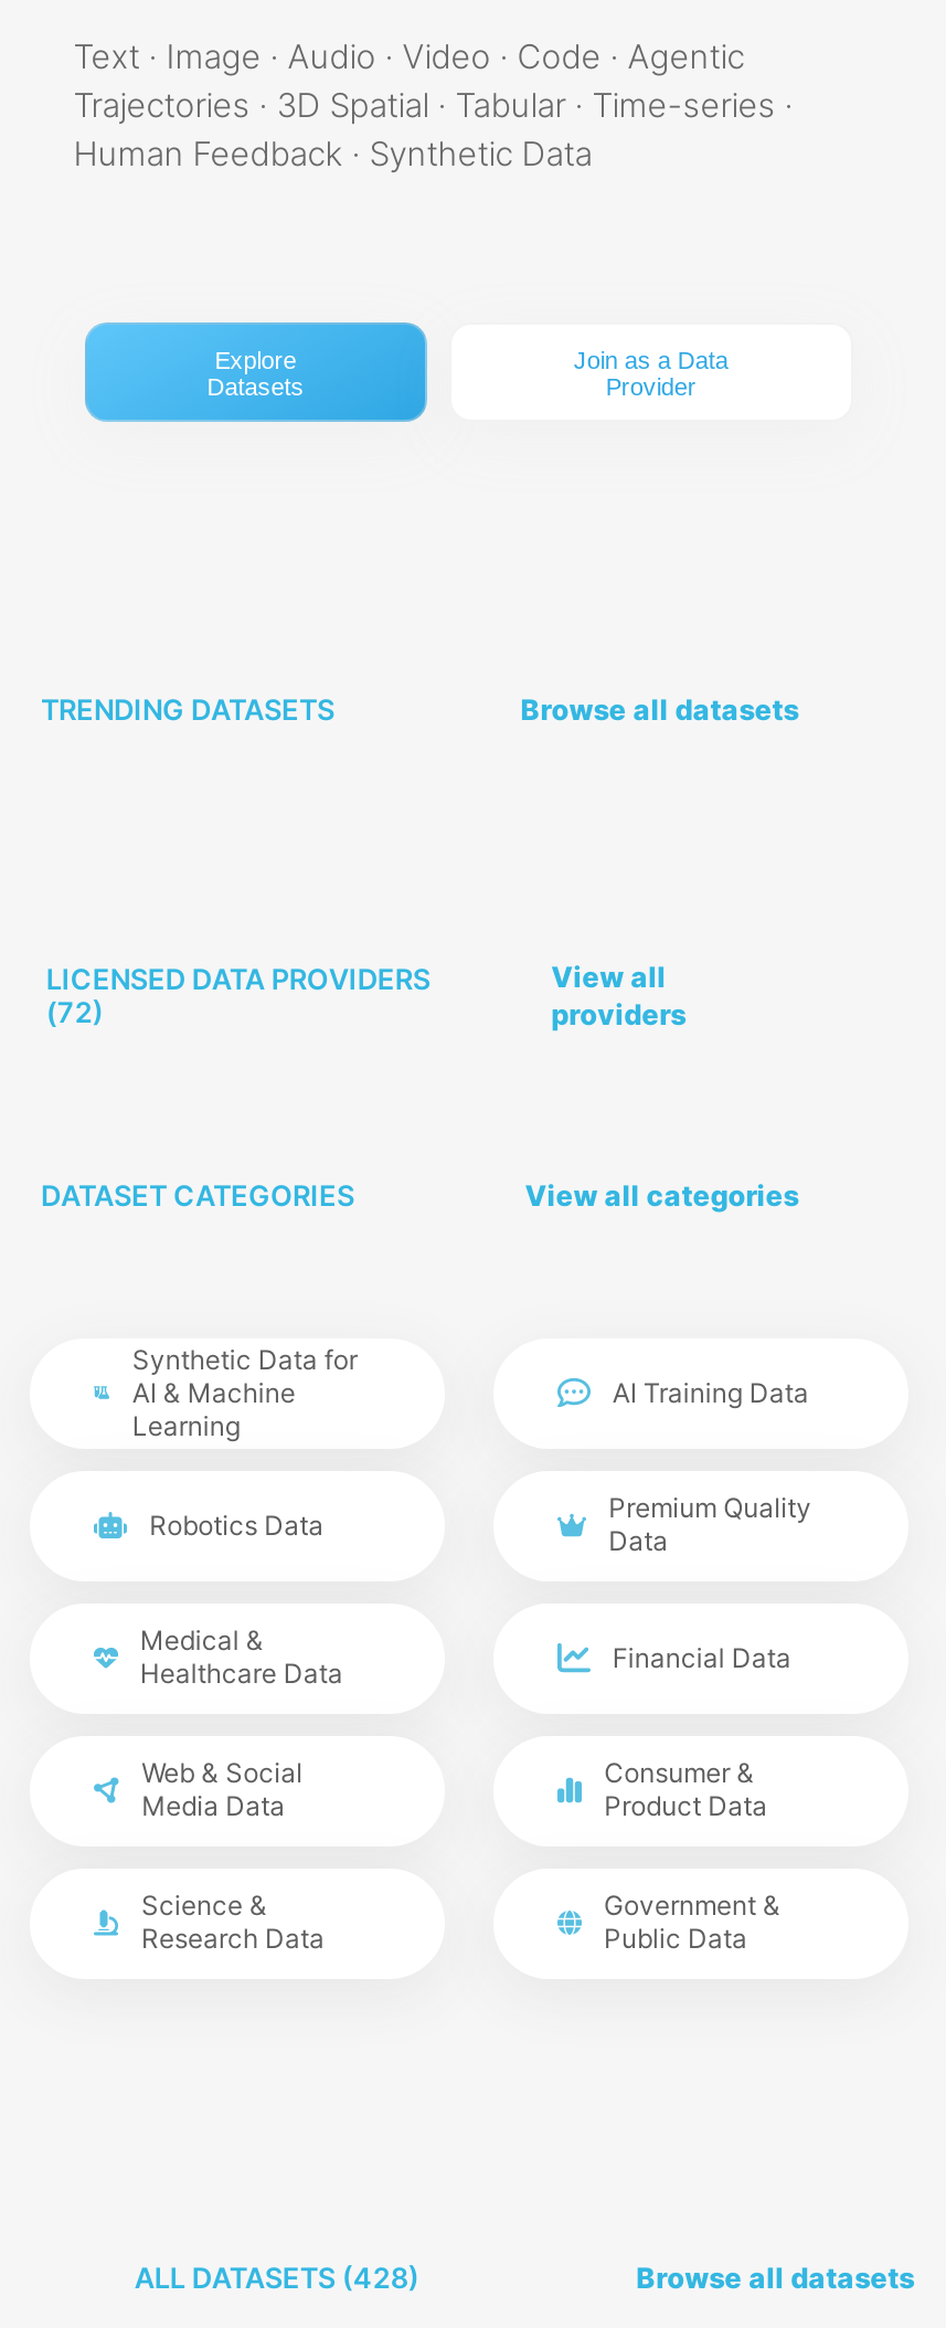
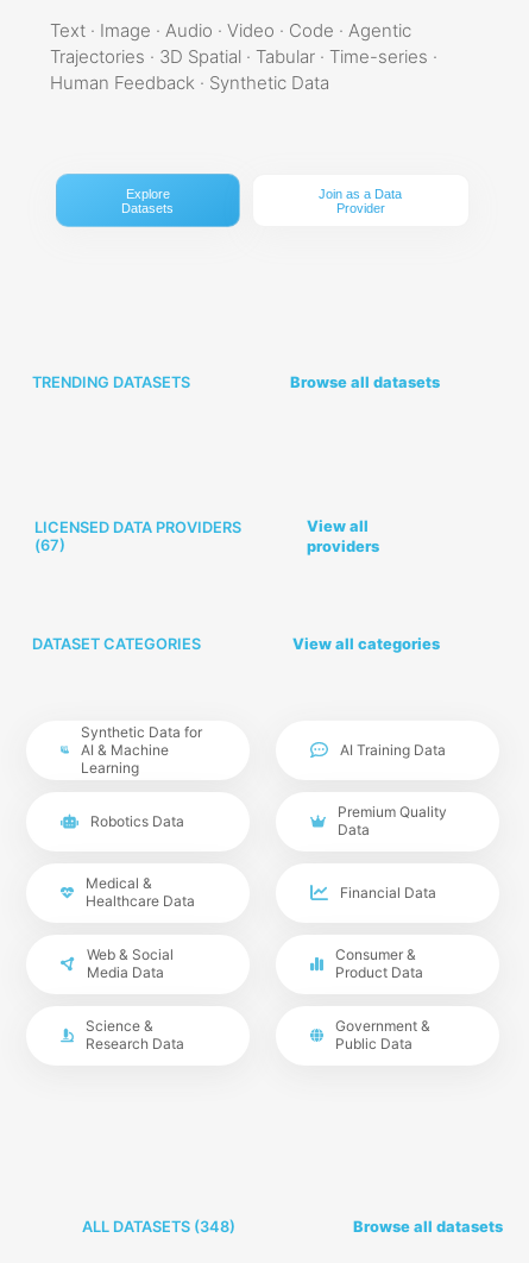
[46,996,104,1029] (72) -> [35,536,66,554] (67)
[134,2261,419,2294] ALL DATASETS (428) -> [83,1217,236,1235] ALL DATASETS (348)

